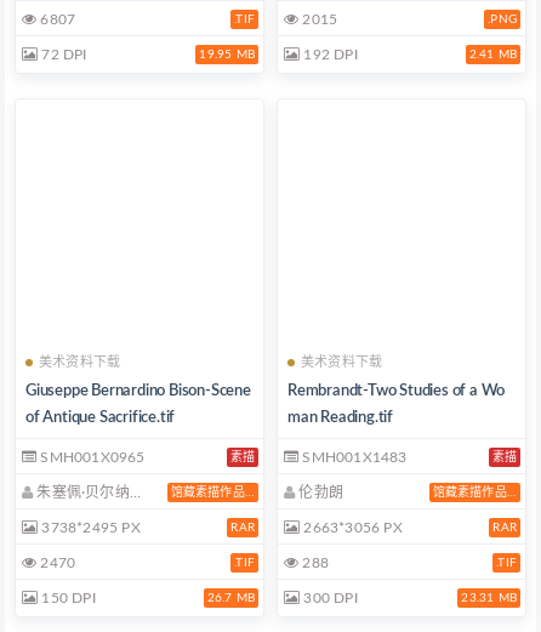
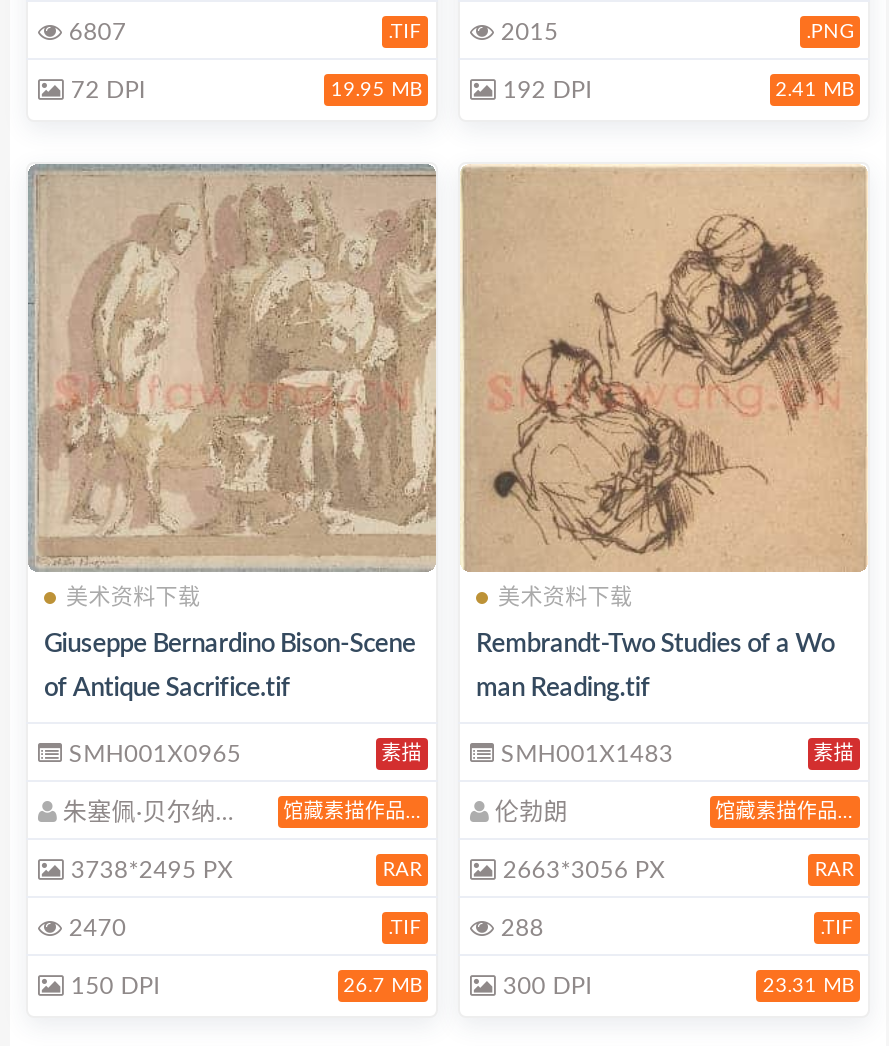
none -> [26,162,438,574] [image]
none -> [458,164,868,574] [image]

